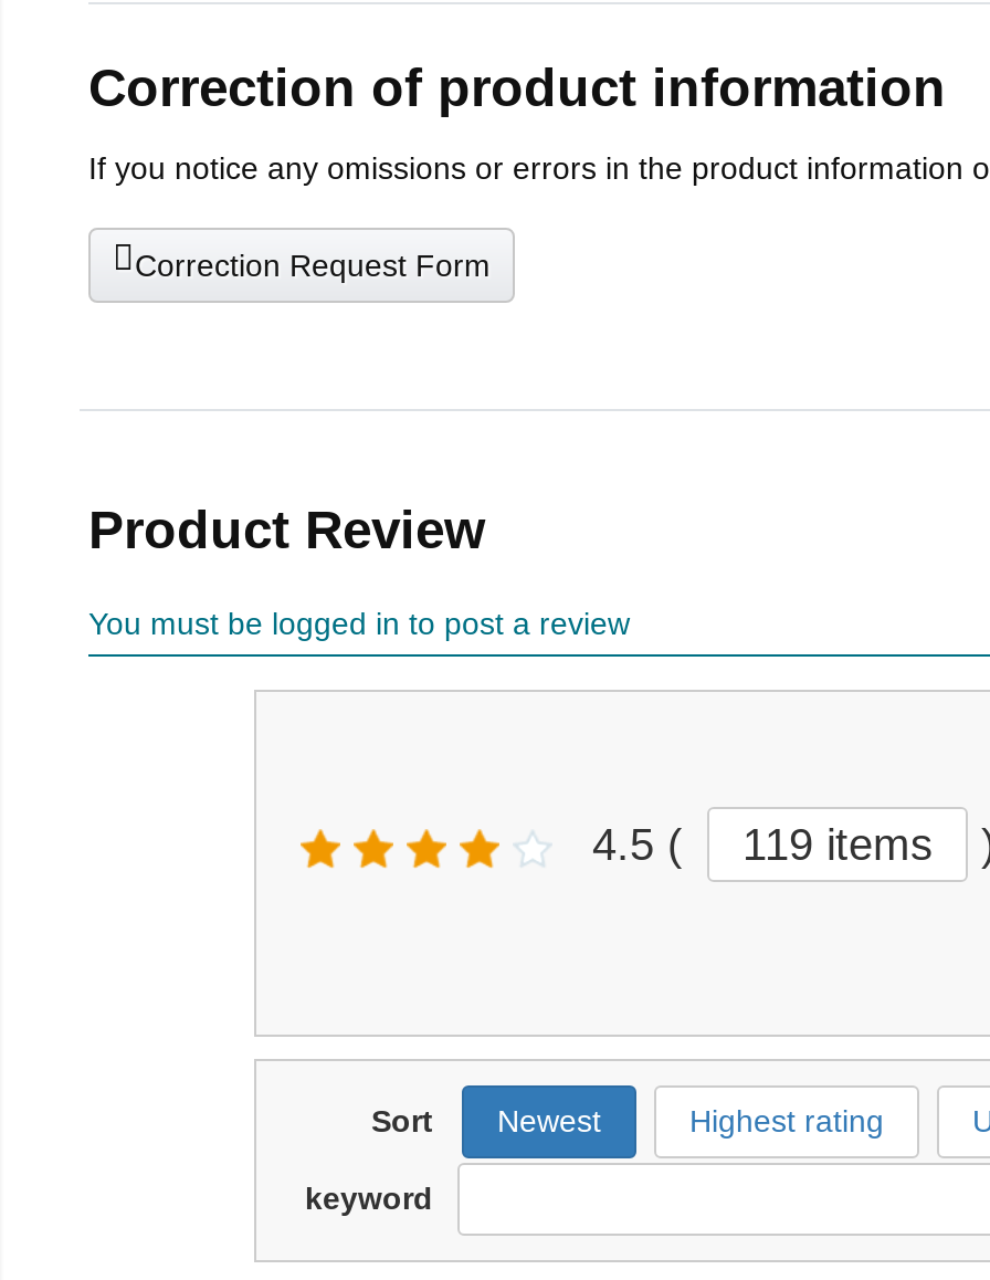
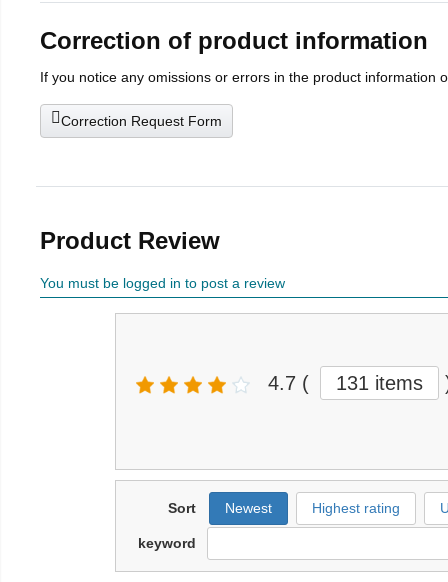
[579,820,696,869] 4.5 ( -> [262,372,315,394] 4.7 (
[742,820,933,869] 119 items -> [336,372,423,394] 131 items

